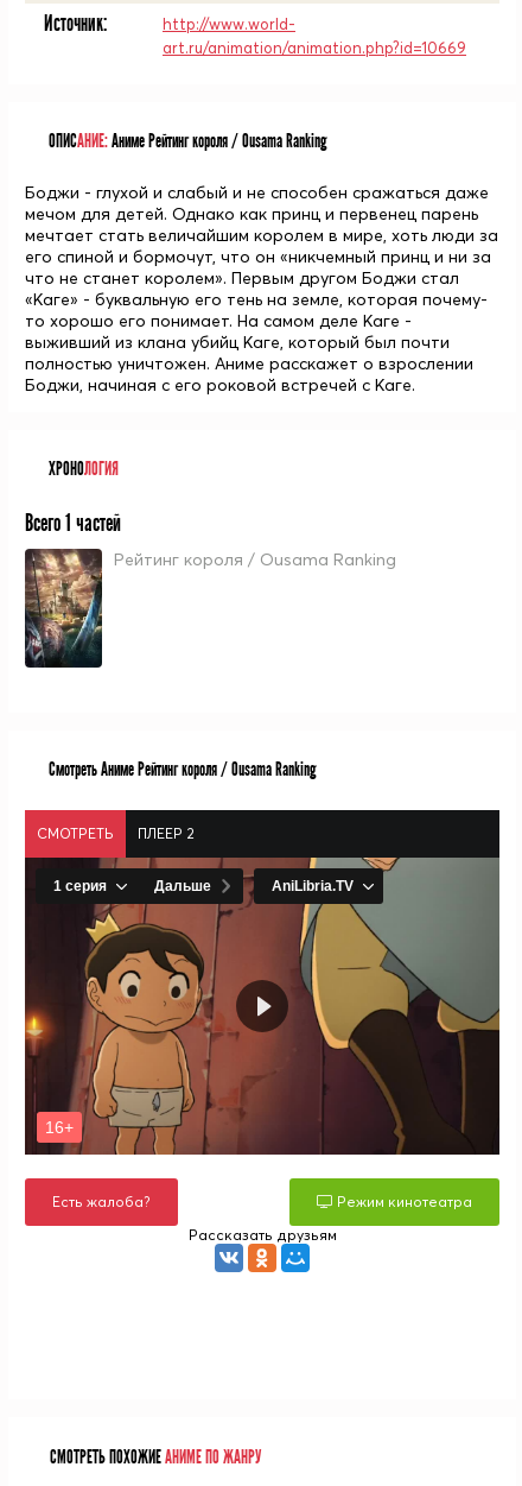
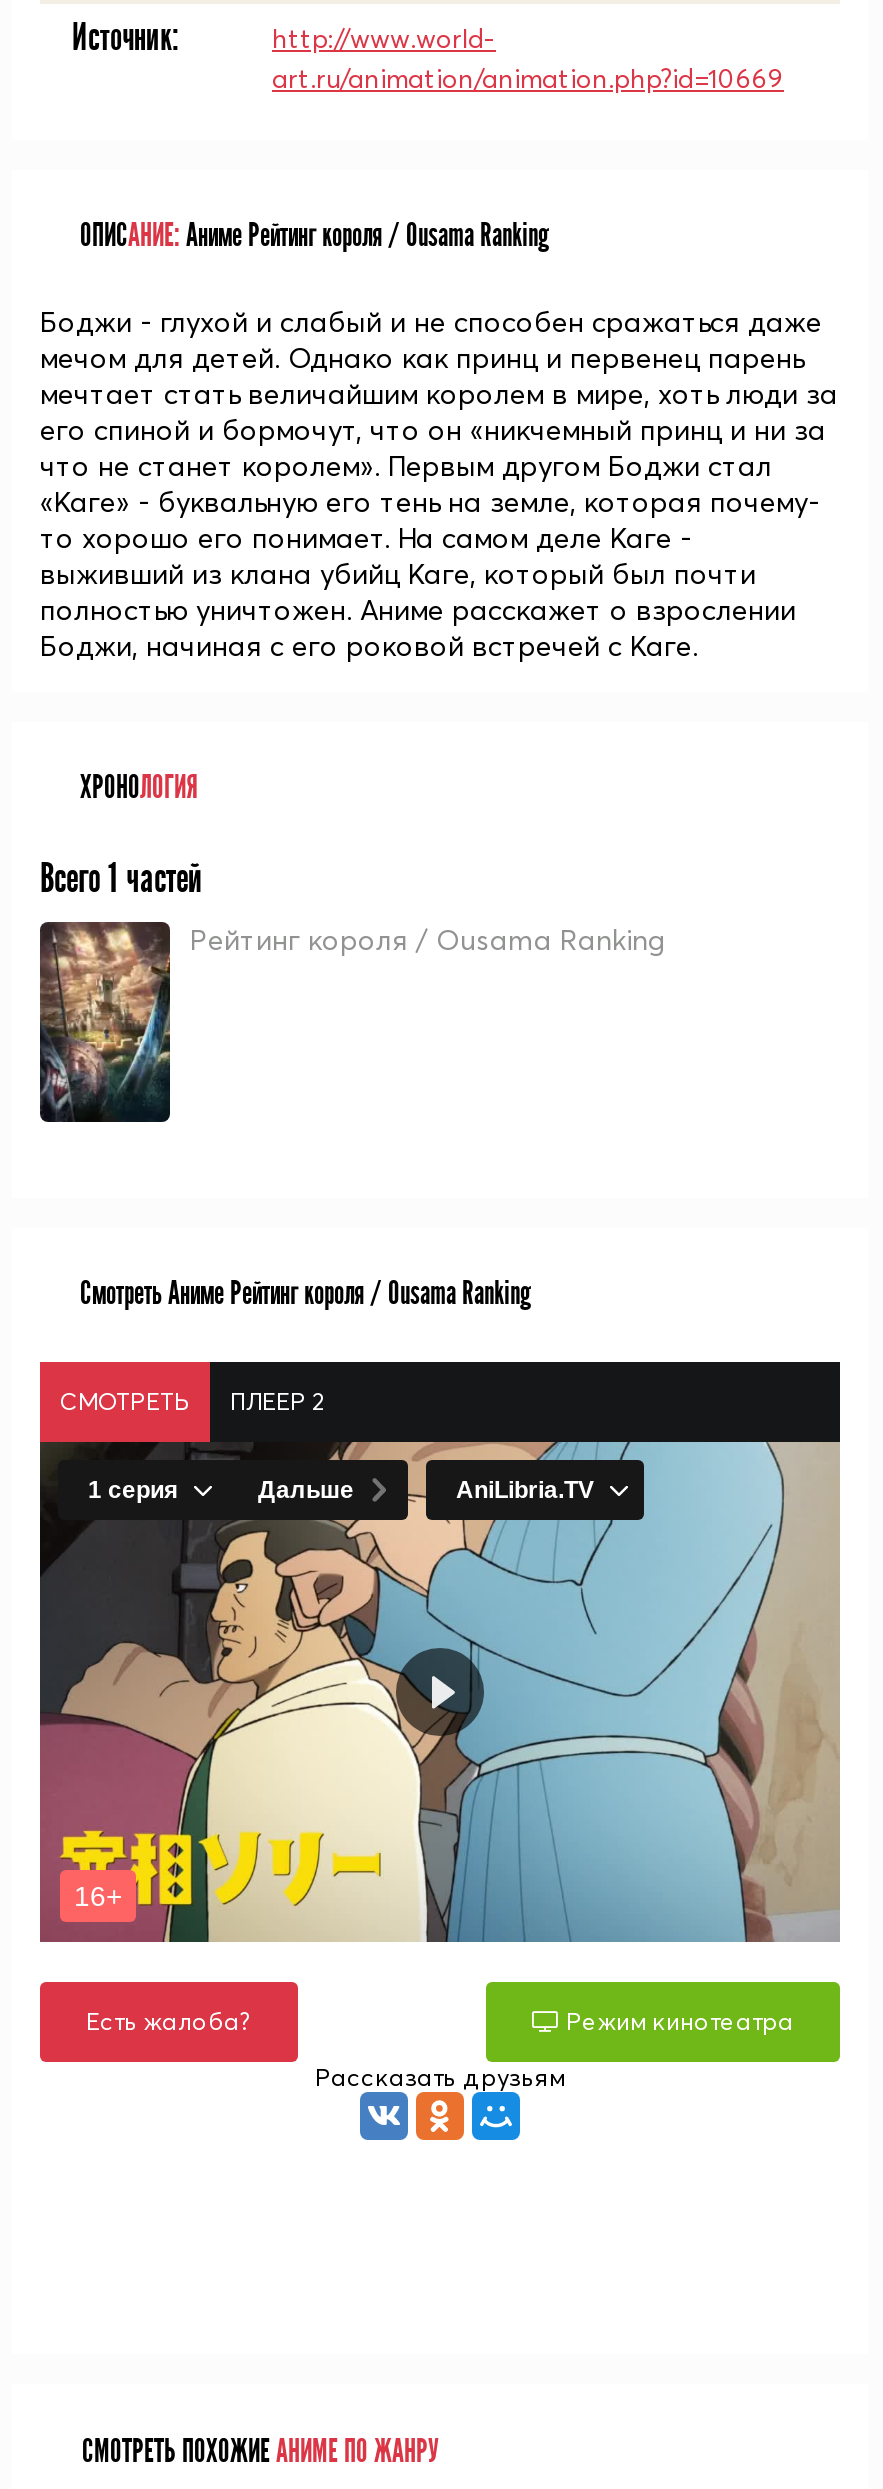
[25,856,499,1156] [image] -> [40,1440,838,1944] [image]

